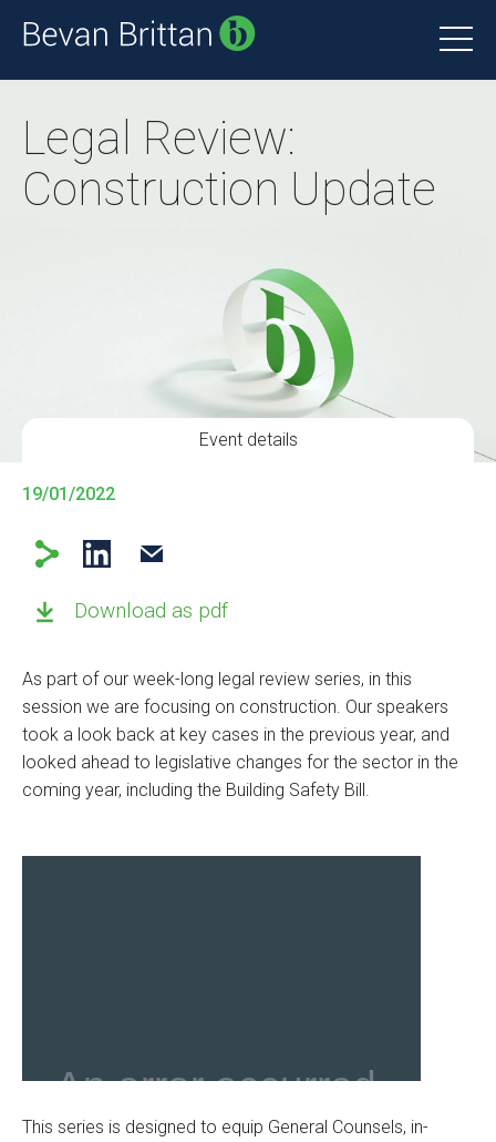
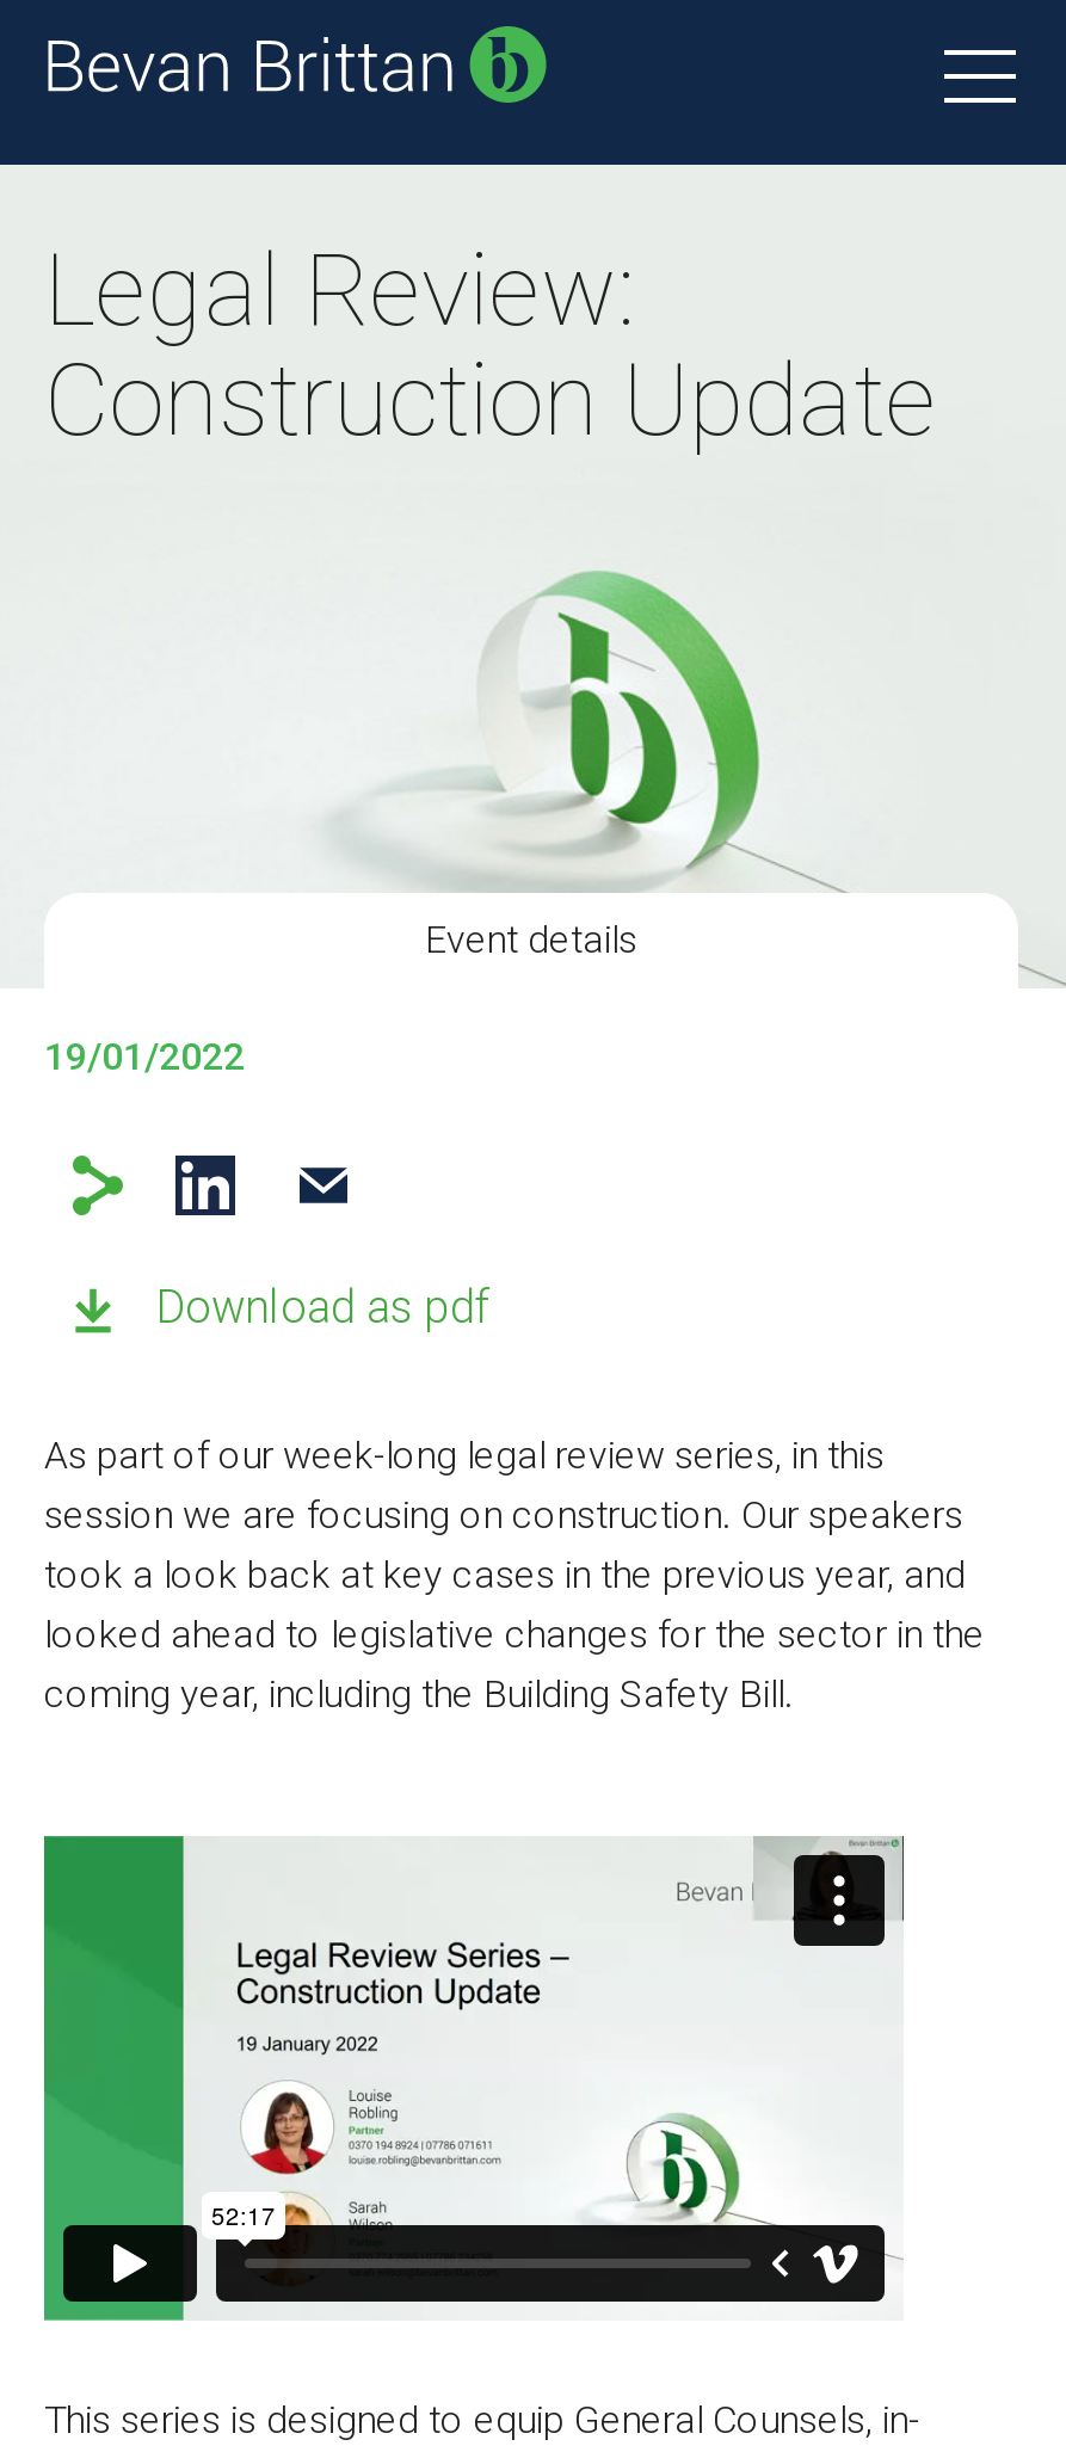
none -> [42,1834,904,2323] [image]

